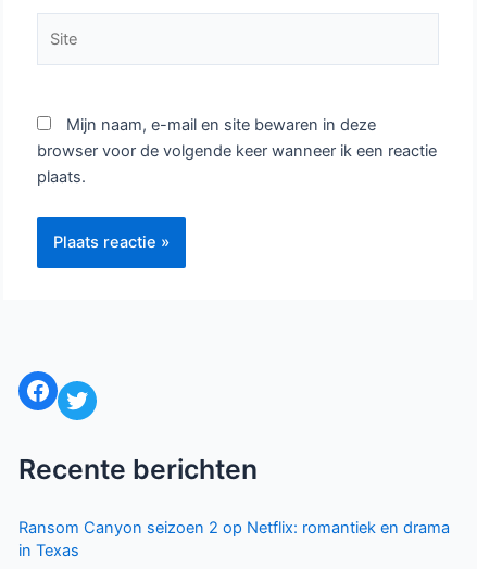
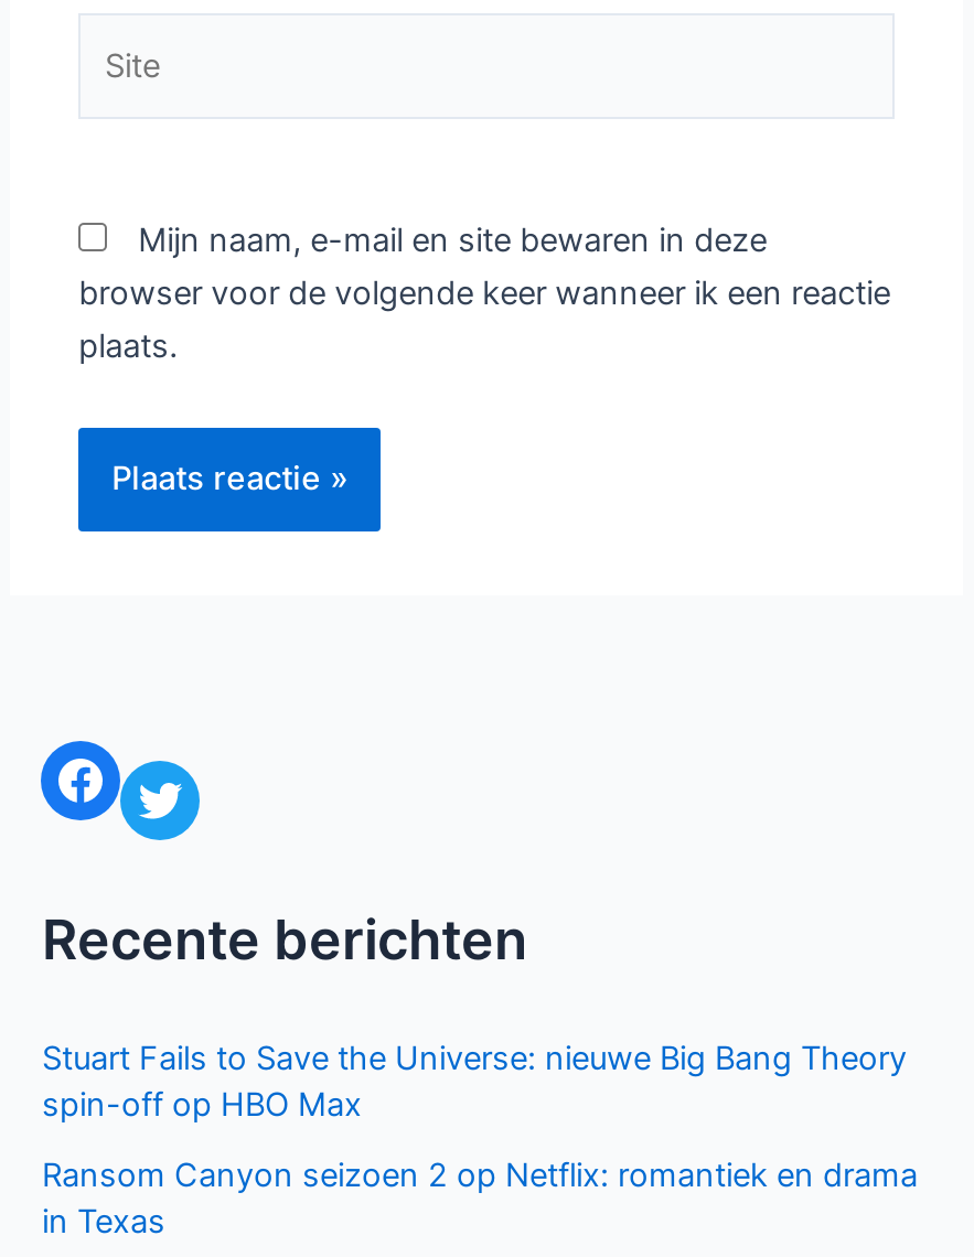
none -> [42,1038,907,1124] Stuart Fails to Save the Universe: nieuwe Big Bang Theory | spin-off op HBO Max

